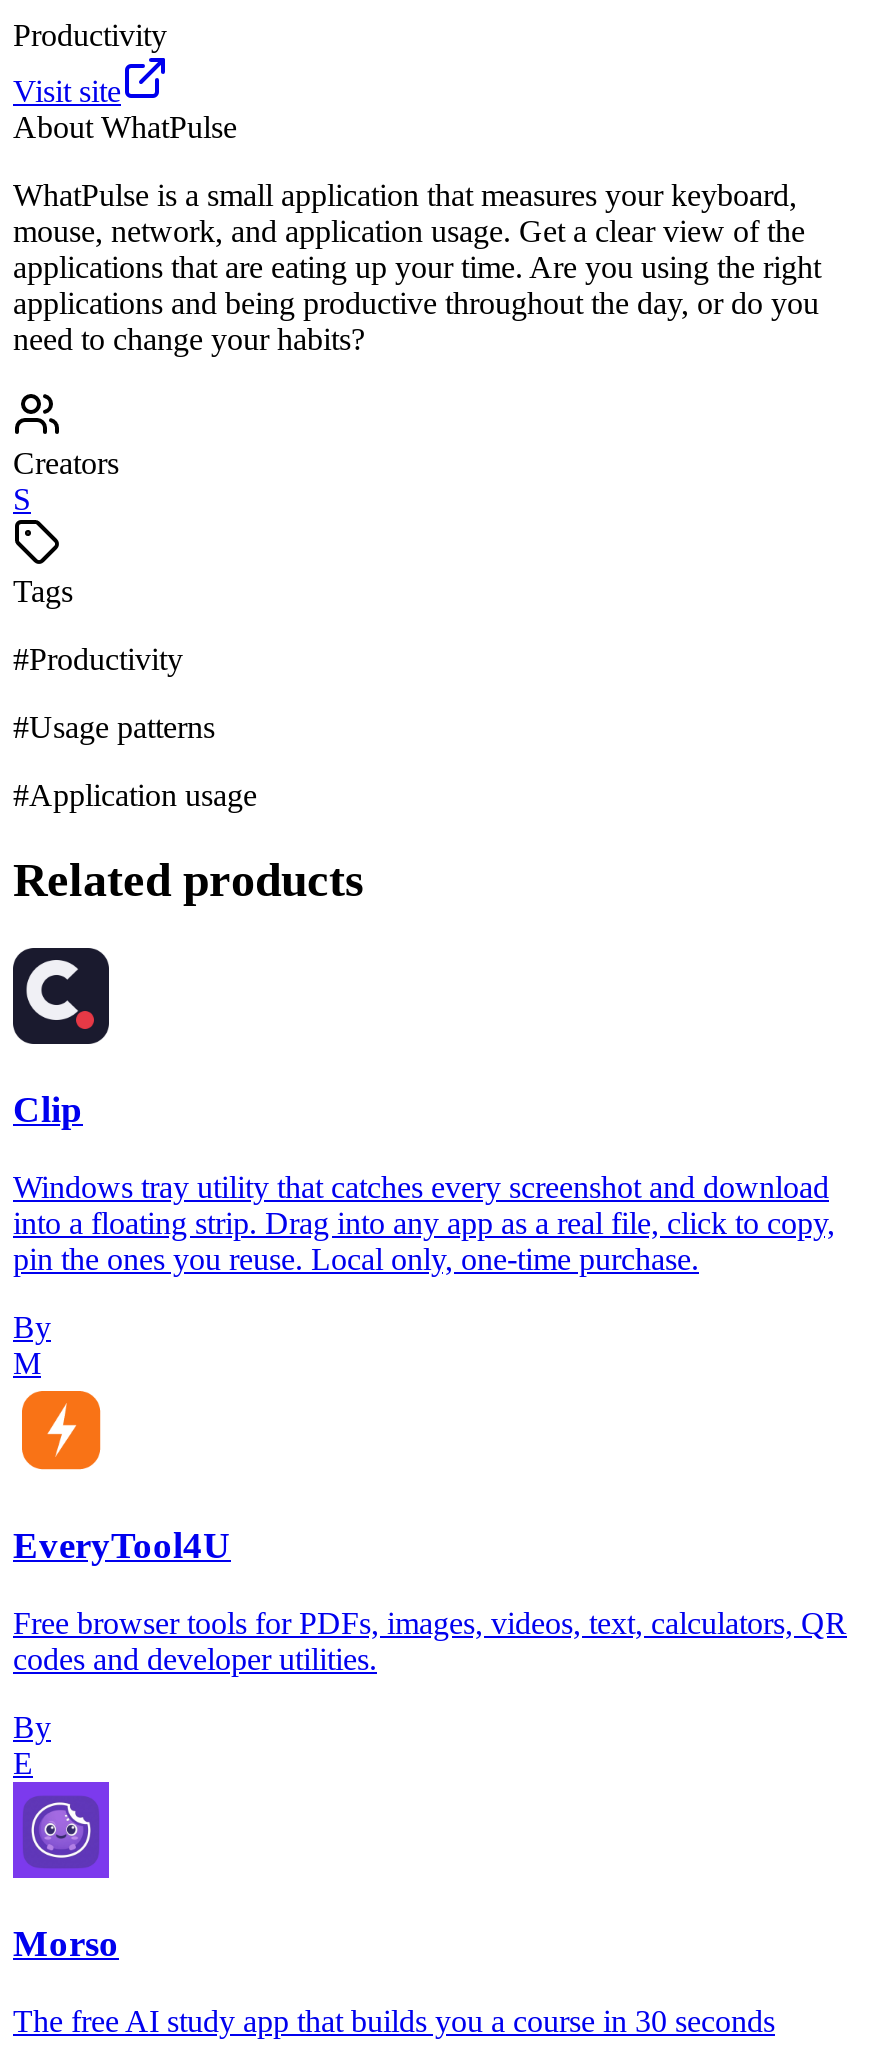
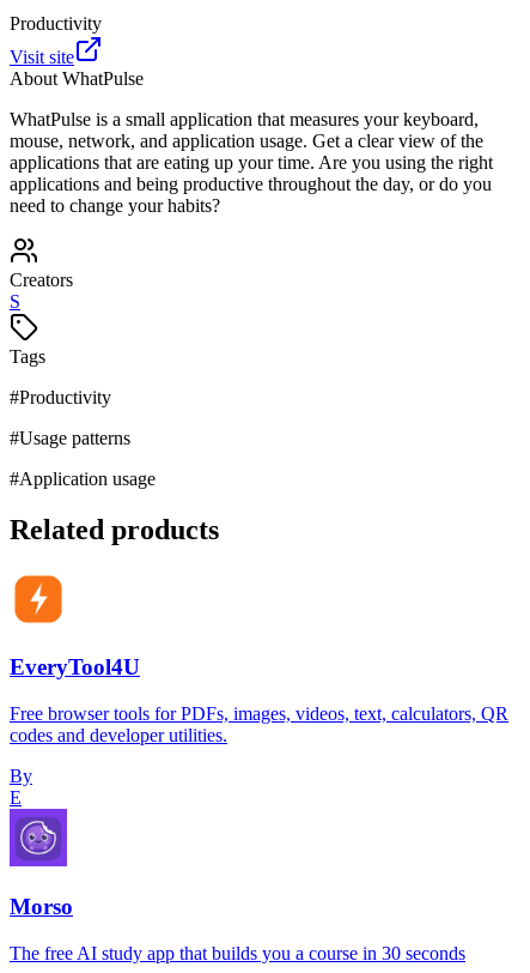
[11,944,835,1380] [image] | Clip | Windows tray utility that catches every screenshot and download | into a floating strip. Drag into any app as a real file, click to copy, | pin the ones you reuse. Local only, one-time purchase. | By | M -> none

